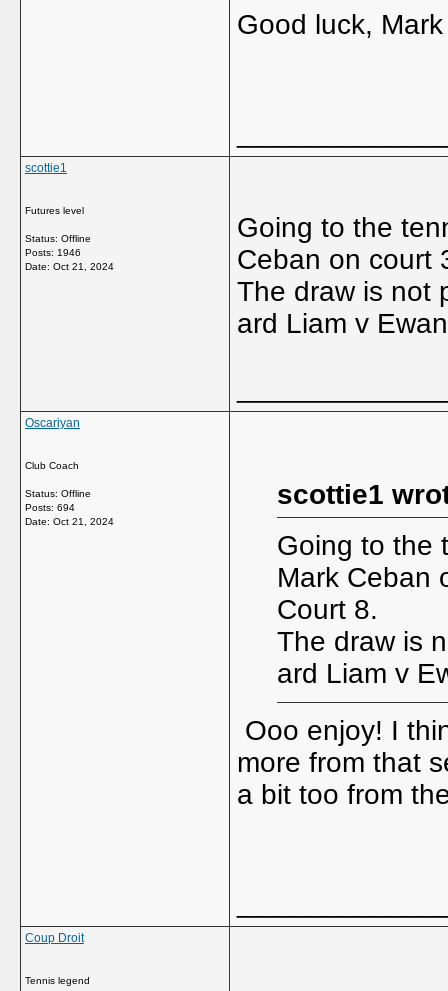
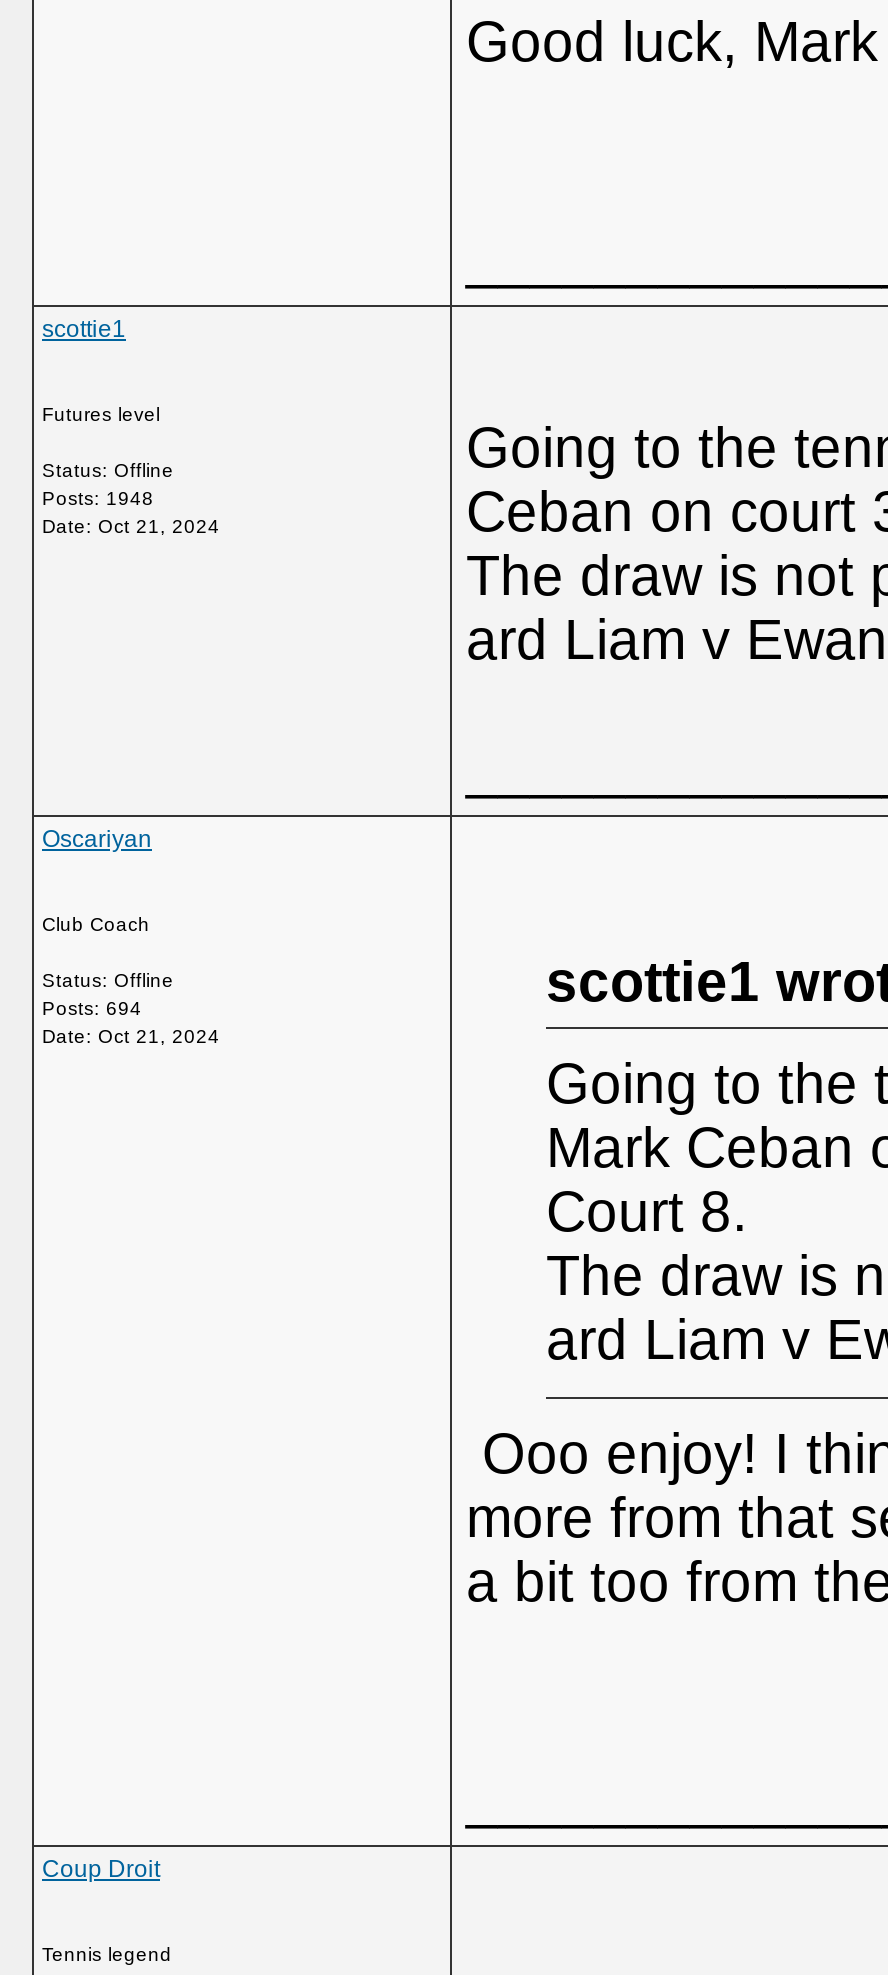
[25,247,81,258] Posts: 1946 -> [42,487,154,509] Posts: 1948

